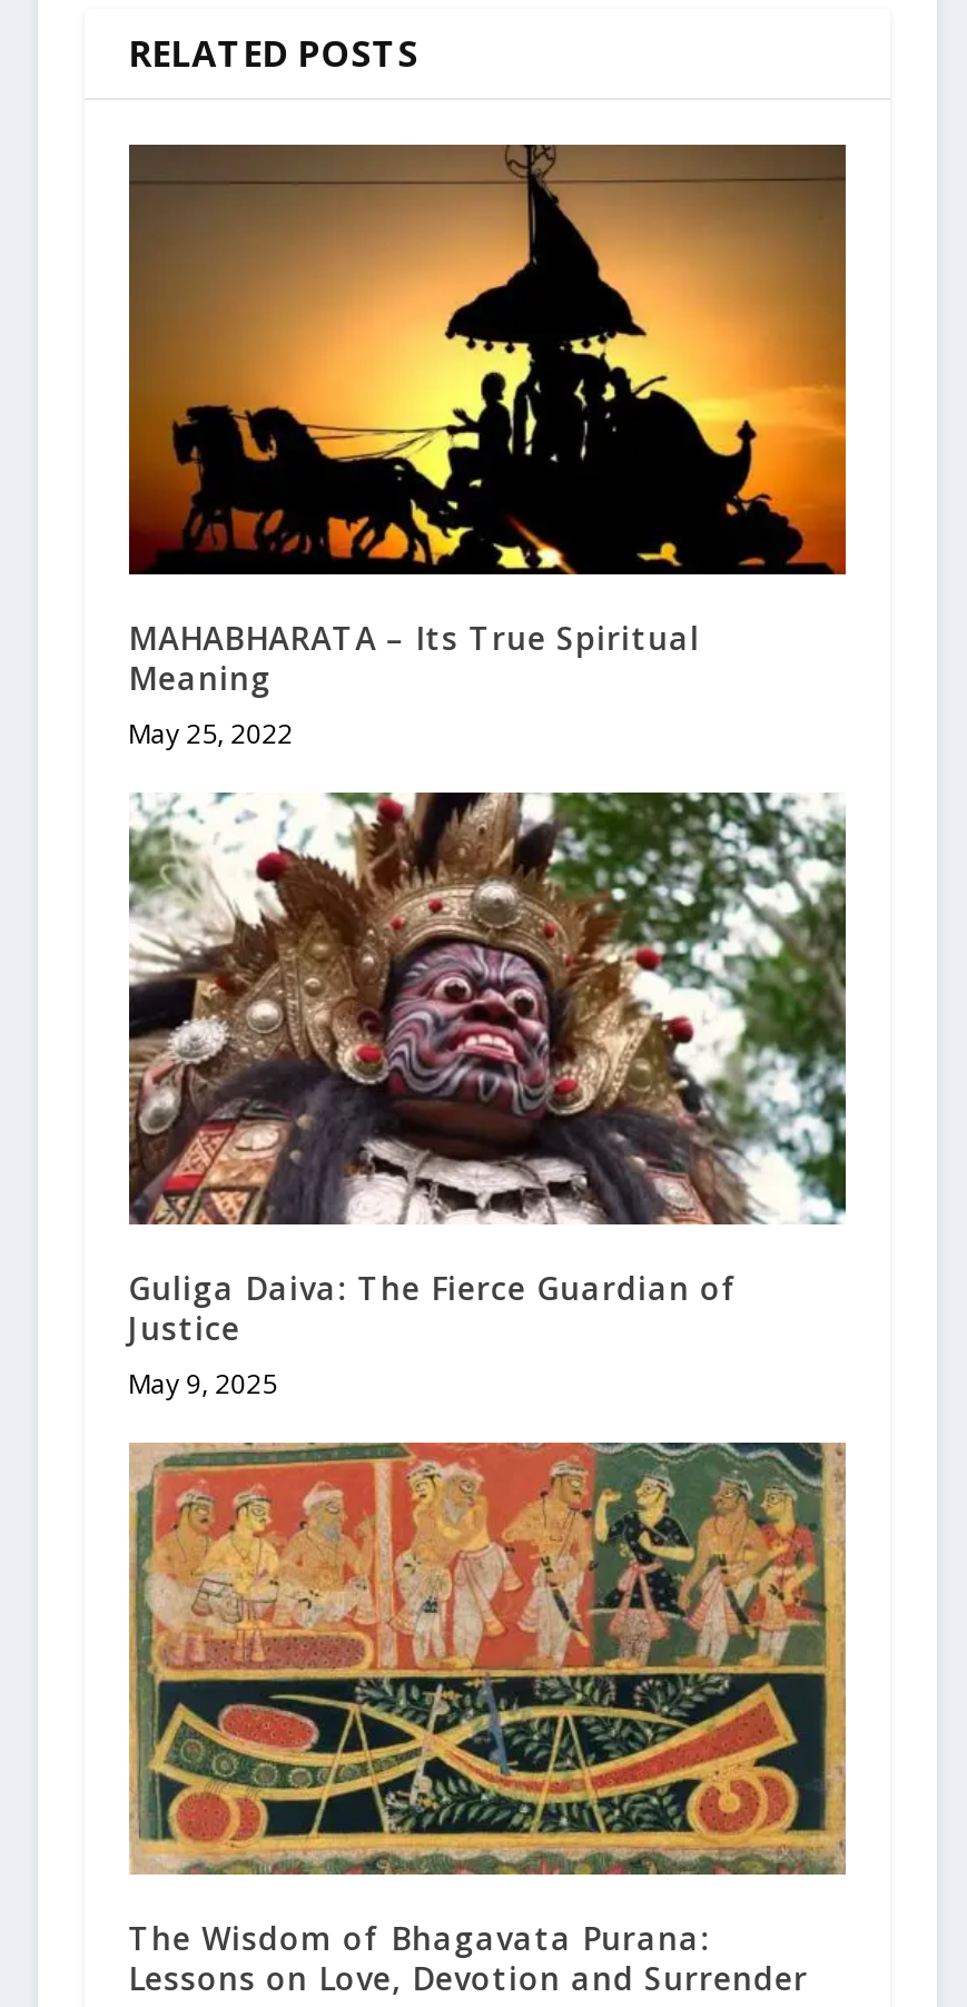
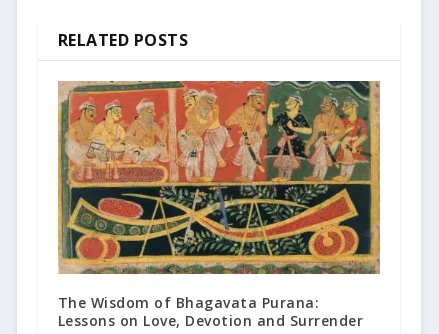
[127,142,848,753] [image] | MAHABHARATA – Its True Spiritual | Meaning | May 25, 2022 -> none
[127,790,848,1403] [image] | Guliga Daiva: The Fierce Guardian of | Justice | May 9, 2025 -> none

